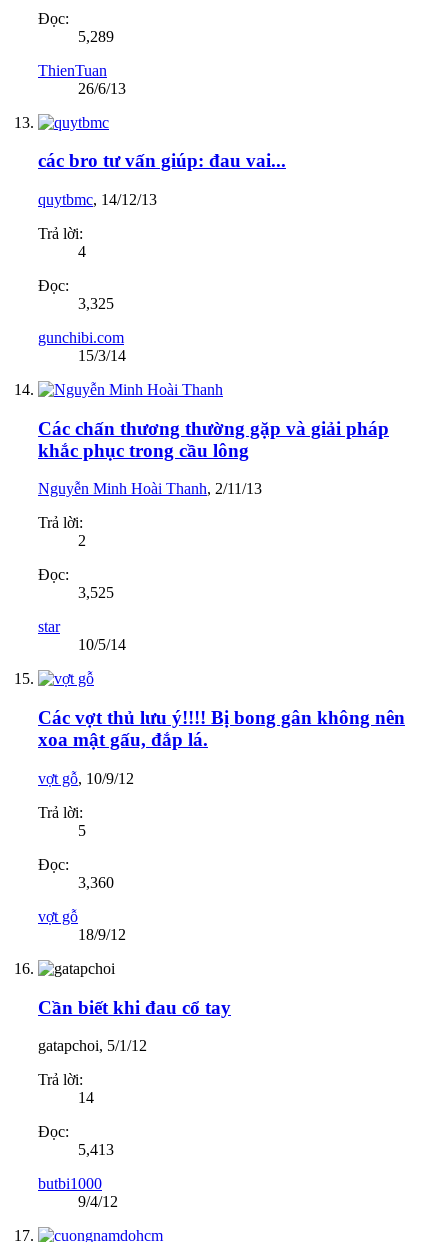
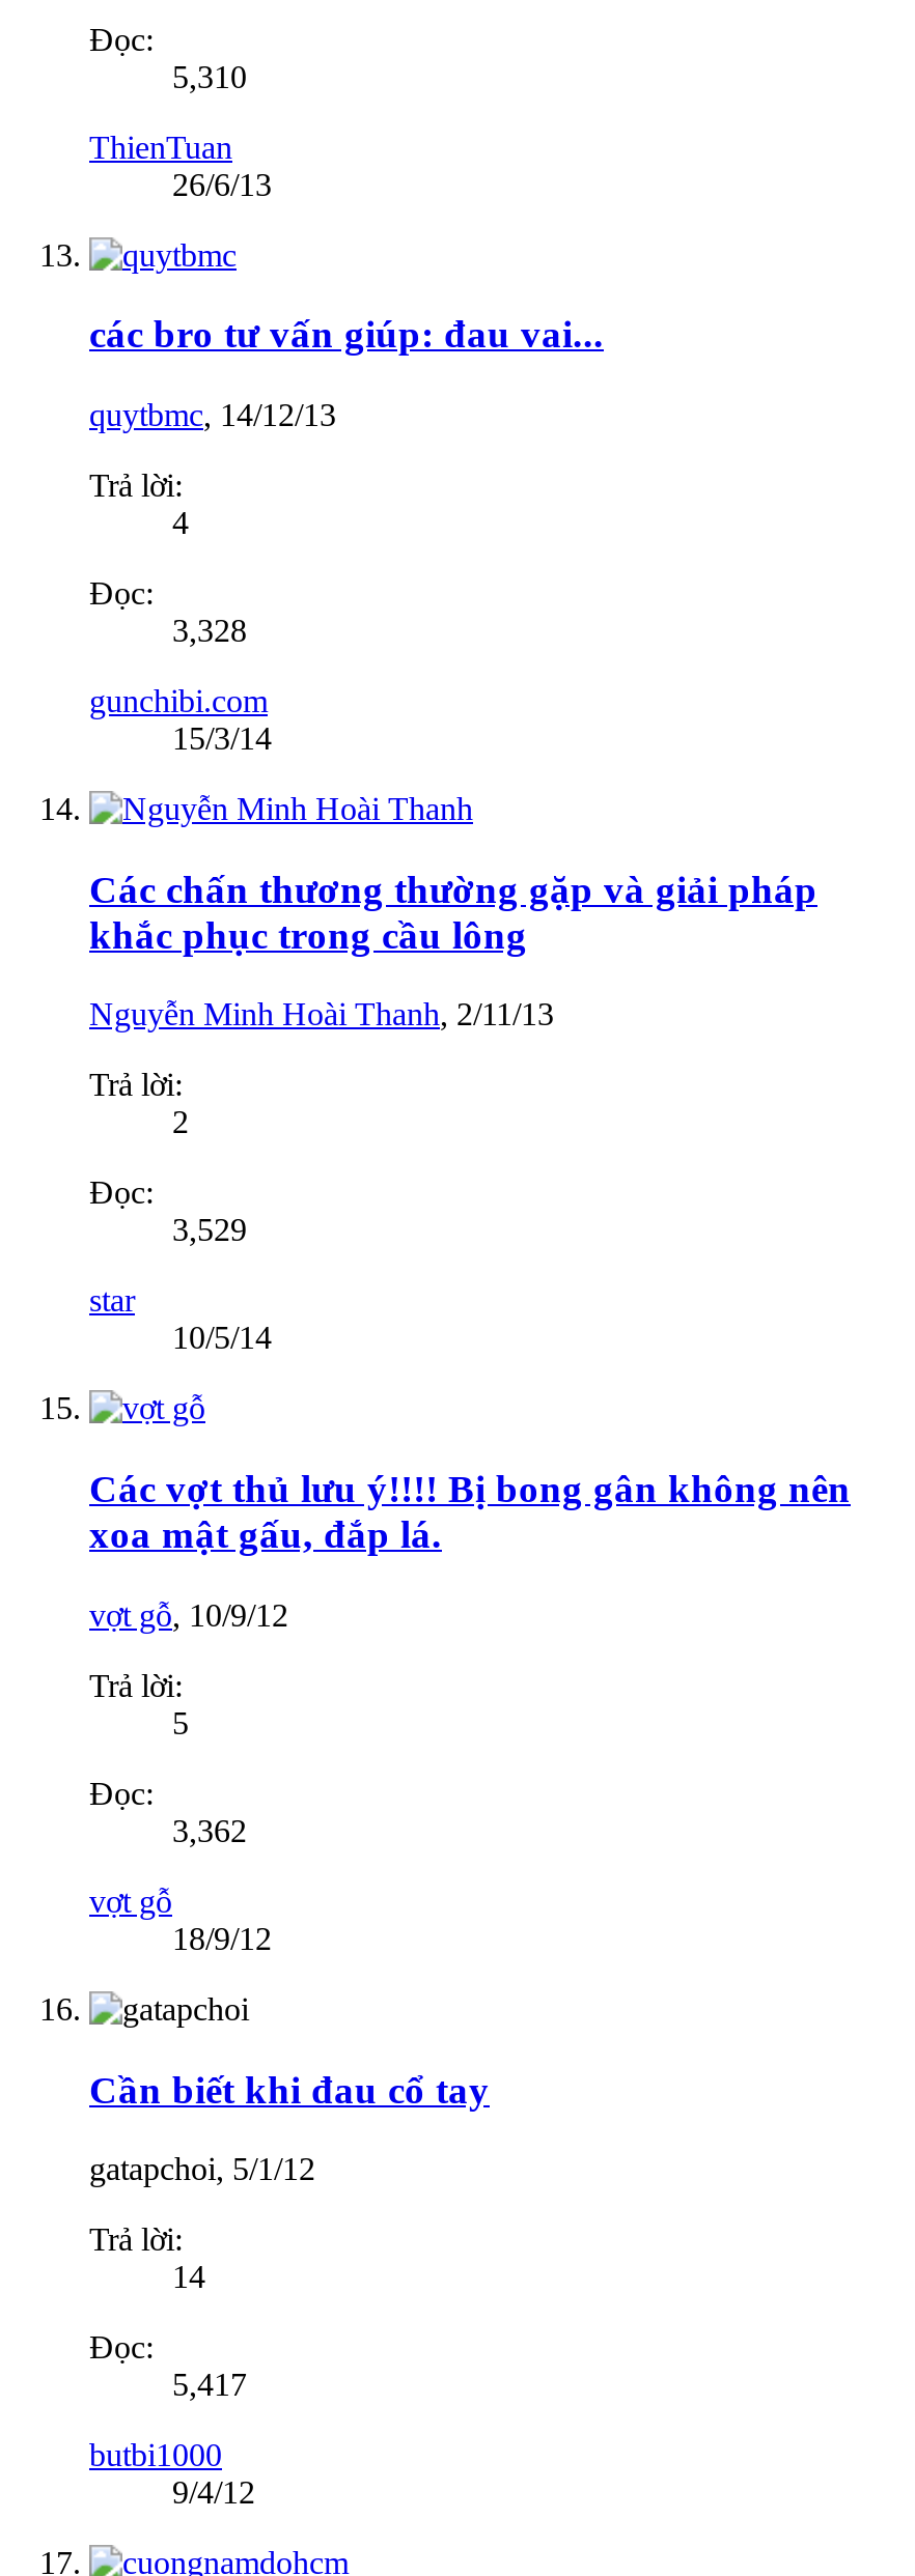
[78,28,114,45] 5,289 -> [172,58,247,94] 5,310
[78,295,114,312] 3,325 -> [172,613,247,648] 3,328
[78,584,114,601] 3,525 -> [172,1213,247,1248] 3,529
[78,874,114,891] 3,360 -> [172,1813,247,1848] 3,362
[78,1141,114,1158] 5,413 -> [172,2367,247,2402] 5,417

